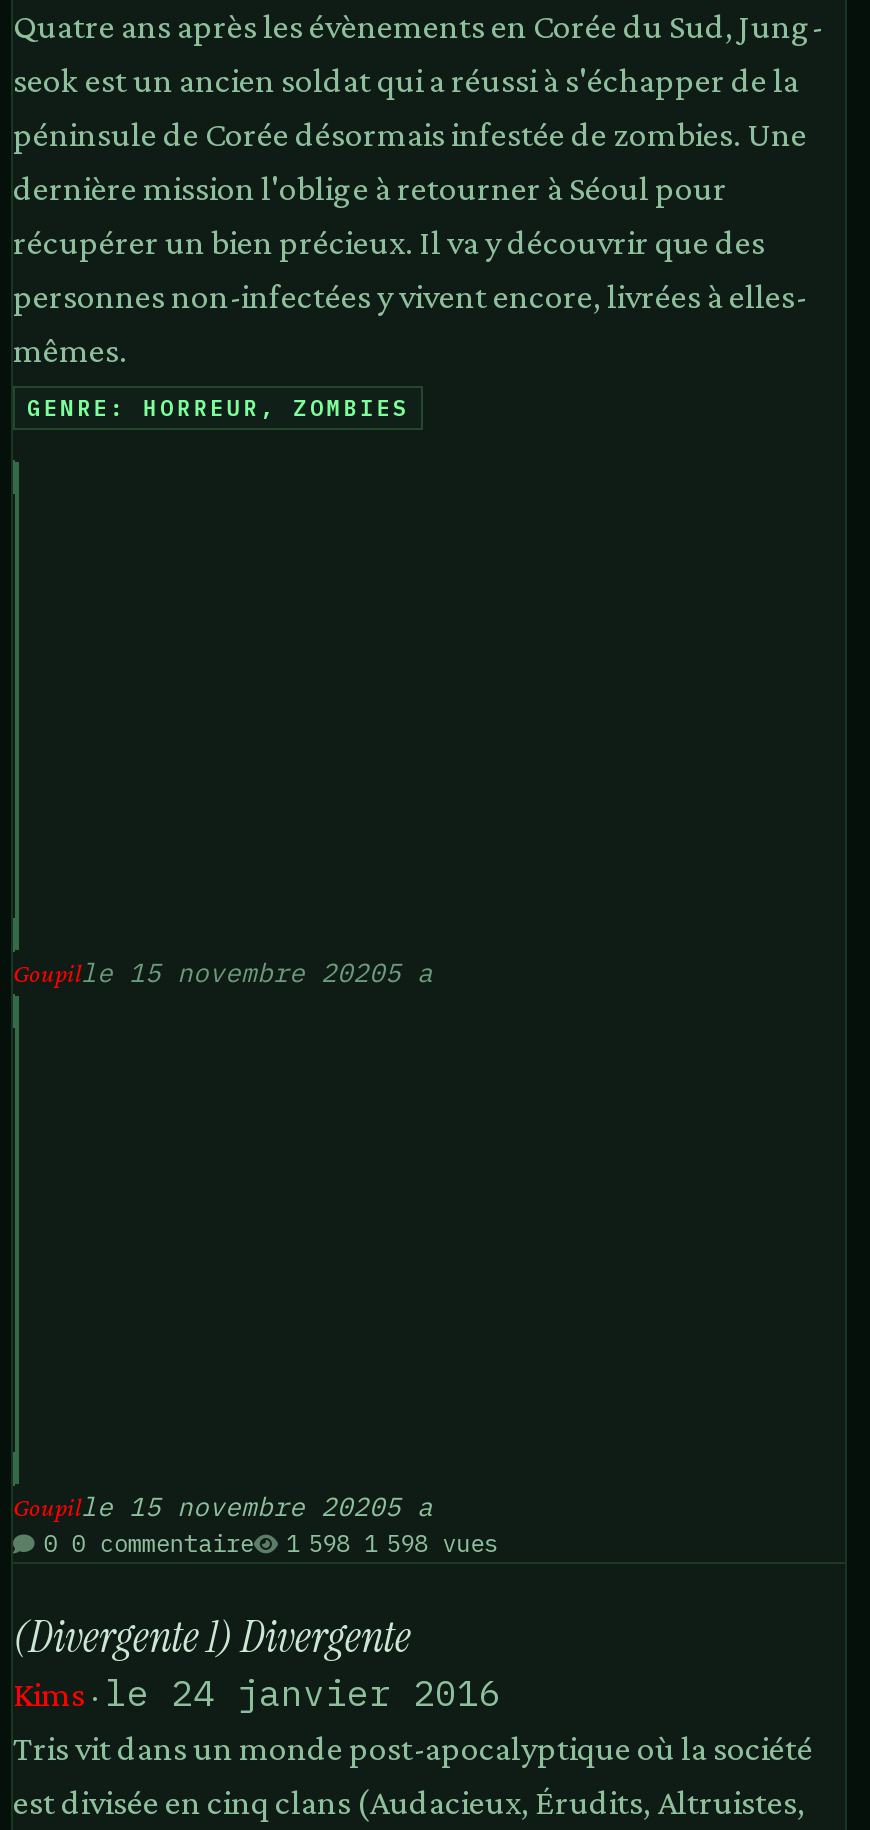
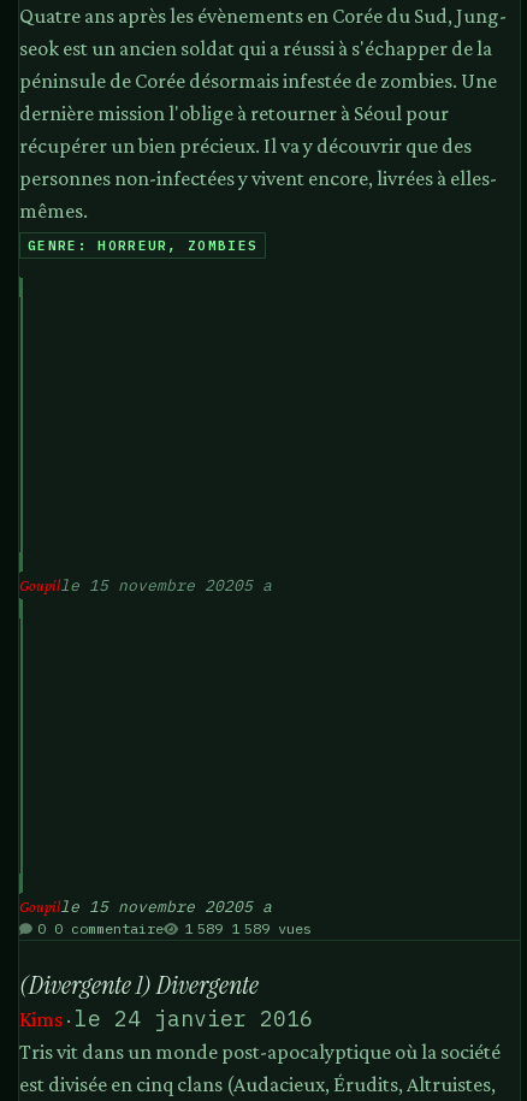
[364,1529,498,1559] 1 598 vues -> [231,920,311,938] 1 589 vues

